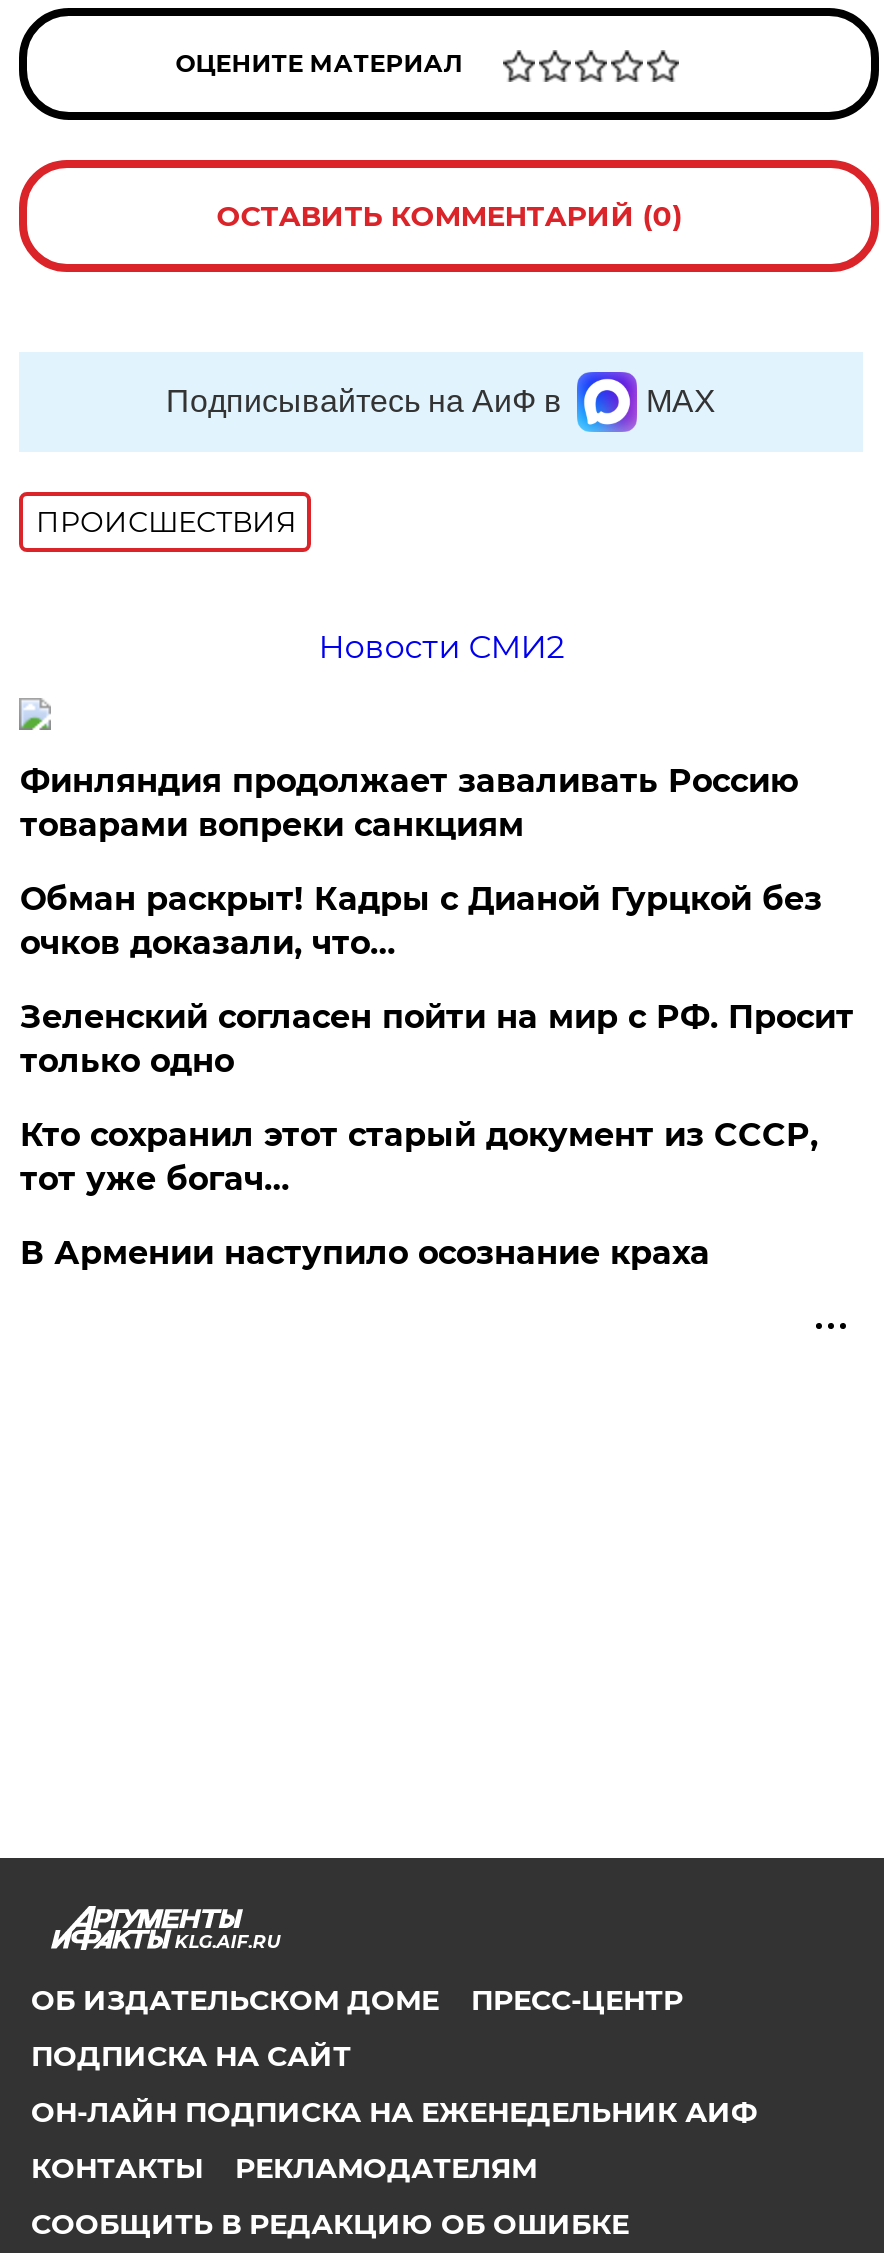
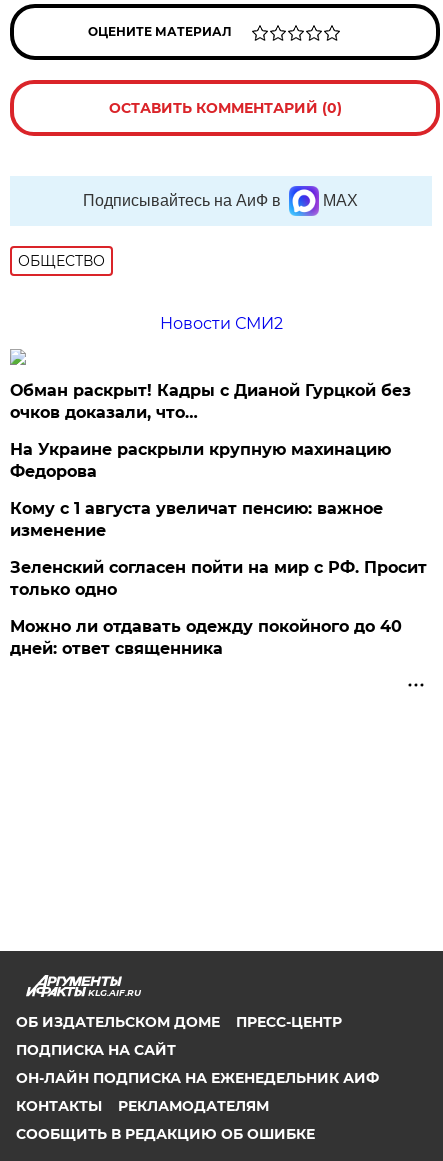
[36,504,296,540] ПРОИСШЕСТВИЯ -> [18,252,105,270] ОБЩЕСТВО
[20,762,798,844] Финляндия продолжает заваливать Россию | товарами вопреки санкциям -> none
moved [20,880,822,962] -> [10,381,411,422]: Обман раскрыт! Кадры с Дианой Гурцкой без | очков доказали, что…
none -> [10,440,391,540] На Украине раскрыли крупную махинацию | Федорова | Кому с 1 августа увеличат пенсию: важное | изменение
moved [20,998,854,1080] -> [10,558,427,599]: Зеленский согласен пойти на мир с РФ. Просит | только одно
[20,1116,818,1272] Кто сохранил этот старый документ из СССР, | тот уже богач… | В Армении наступило осознание краха -> [10,617,402,658] Можно ли отдавать одежду покойного до 40 | дней: ответ священника

